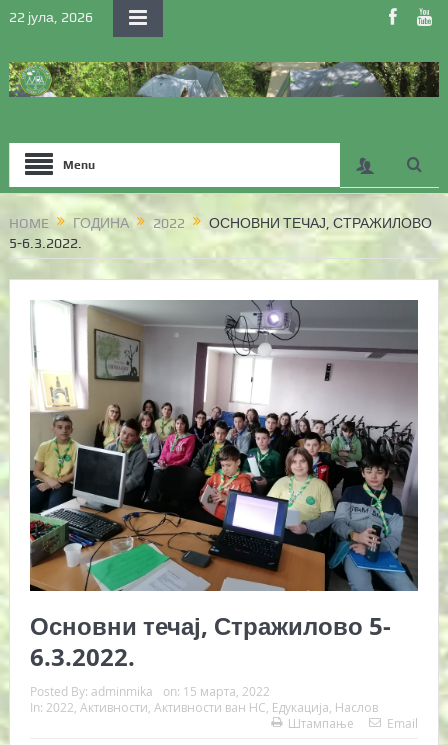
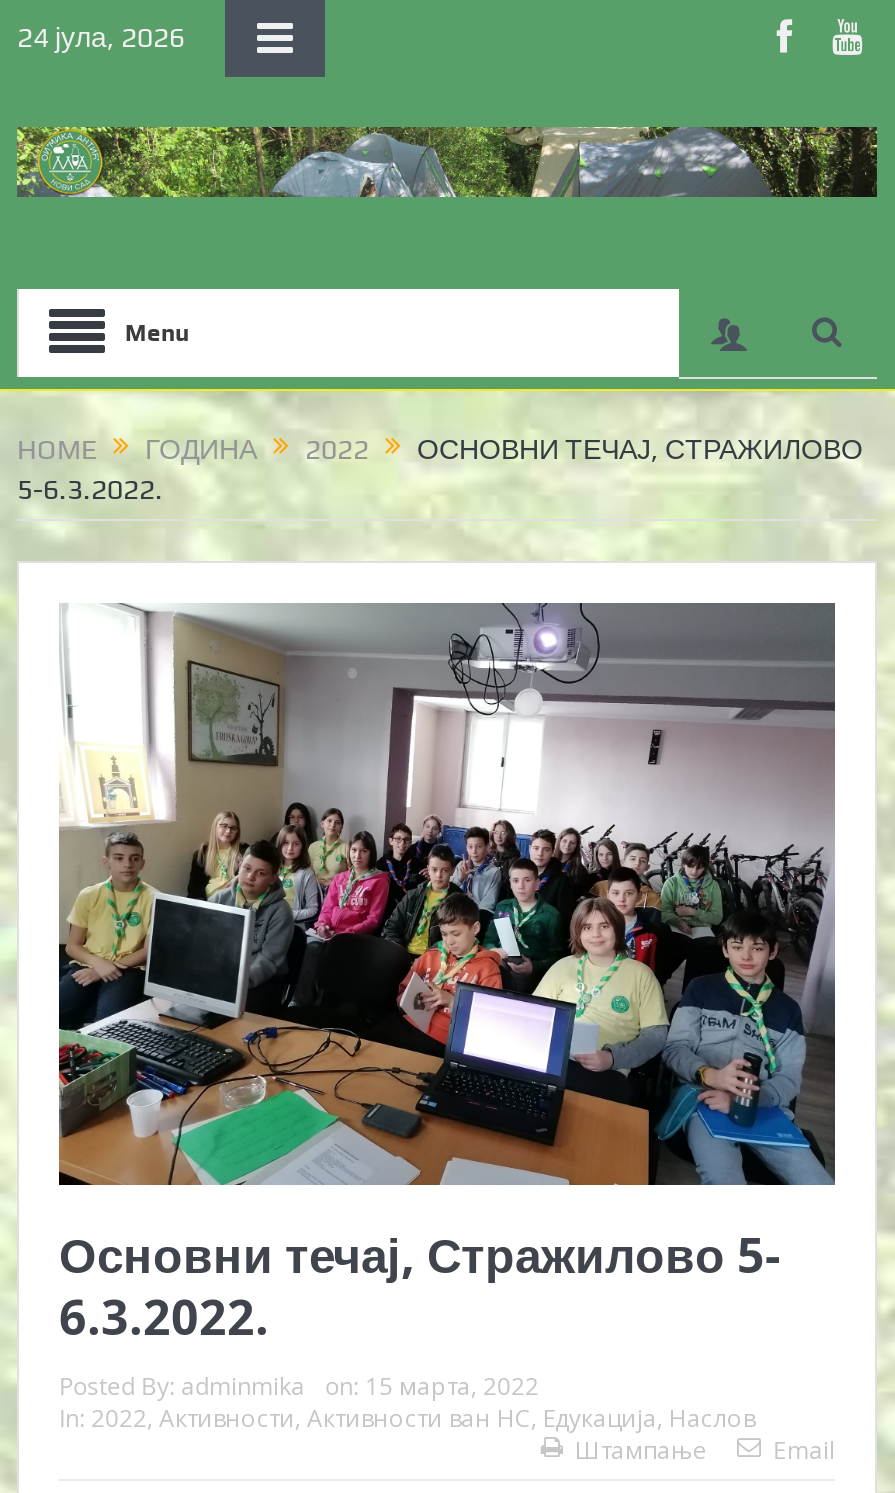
[9,9,93,25] 22 јула, 2026 -> [17,21,185,53] 24 јула, 2026

